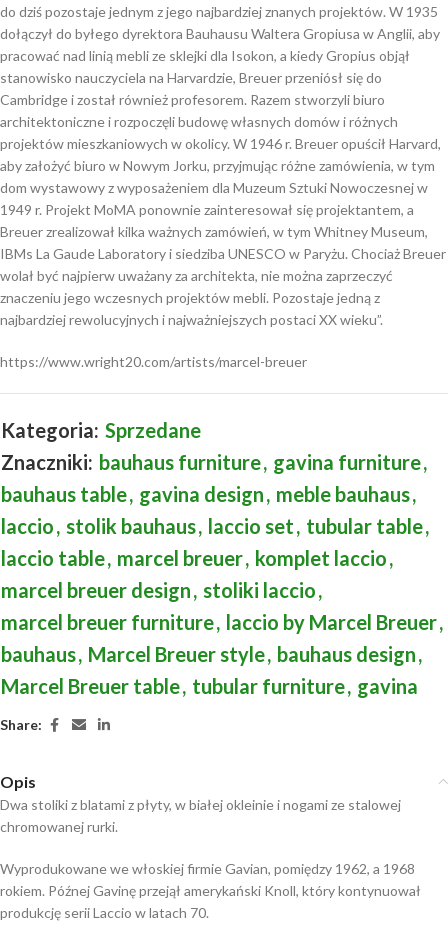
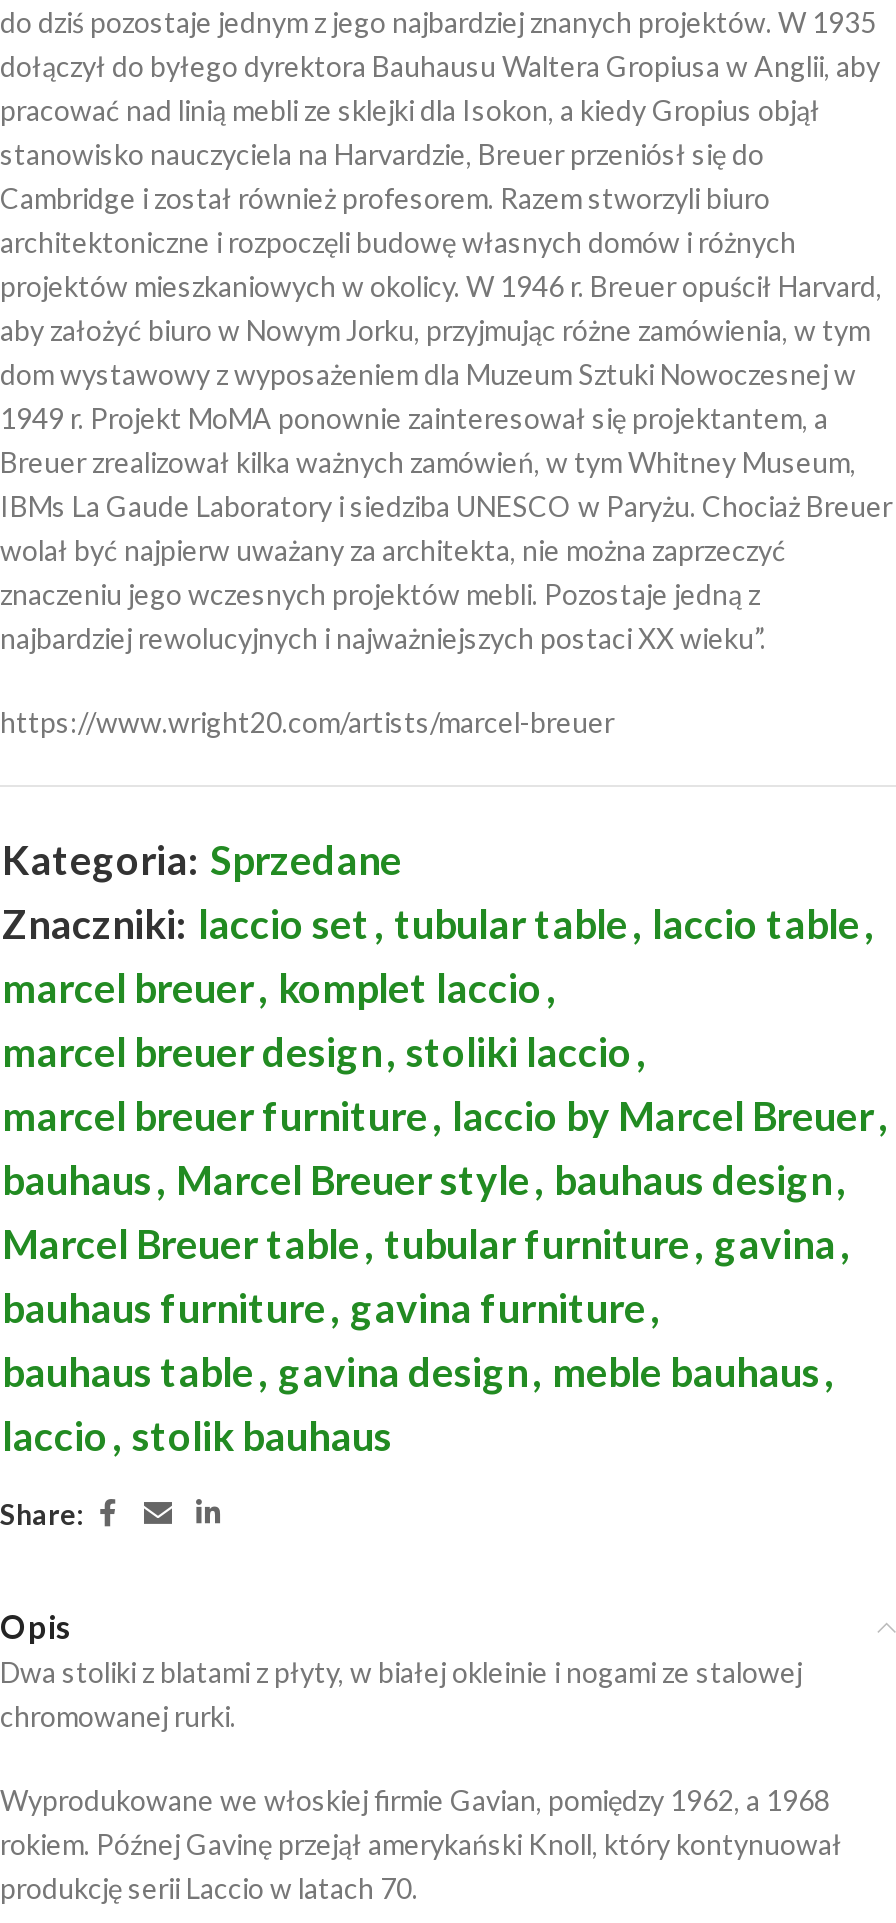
[1,450,429,570] Znaczniki: bauhaus furniture , gavina furniture , | laccio , stolik bauhaus , laccio set , tubular table , | laccio table , marcel breuer , komplet laccio , -> [2,900,872,1012] Znaczniki: laccio set , tubular table , laccio table , | marcel breuer , komplet laccio ,
moved [1,482,416,506] -> [2,1348,832,1396]: bauhaus table , gavina design , meble bauhaus ,
moved [1,578,443,666] -> [2,1028,886,1204]: marcel breuer design , stoliki laccio , | marcel breuer furniture , laccio by Marcel Breuer , | bauhaus , Marcel Breuer style , bauhaus design ,
[1,674,418,698] Marcel Breuer table , tubular furniture , gavina -> [2,1220,848,1460] Marcel Breuer table , tubular furniture , gavina , | bauhaus furniture , gavina furniture , | laccio , stolik bauhaus

